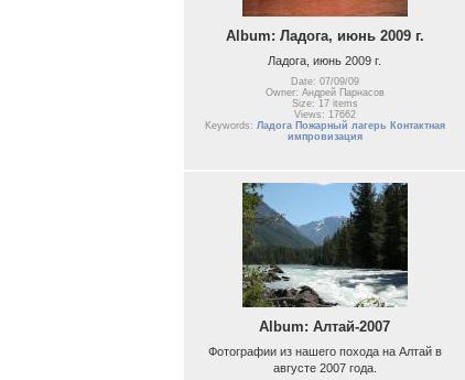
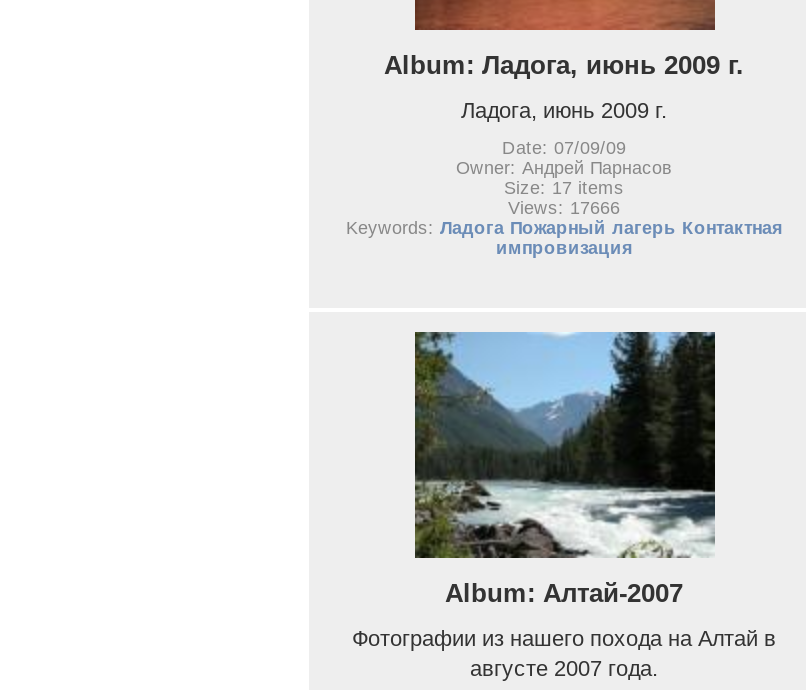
[294,109,355,120] Views: 17662 -> [508,199,620,219] Views: 17666

